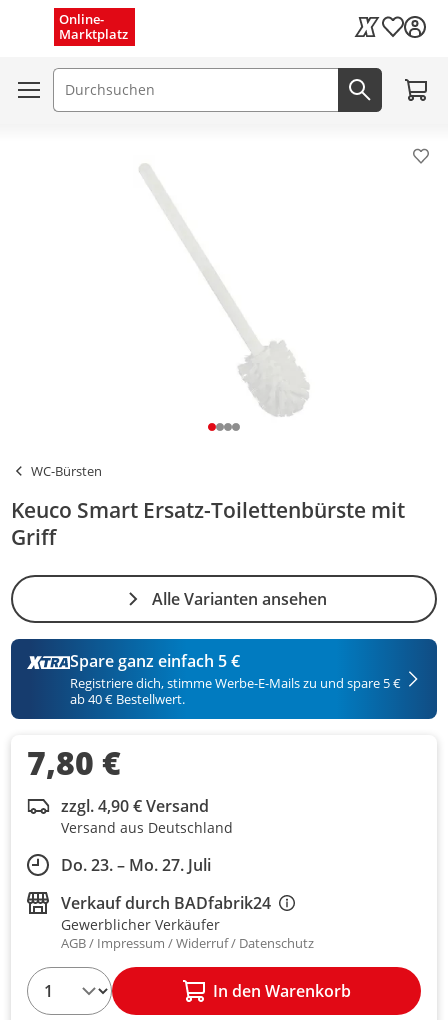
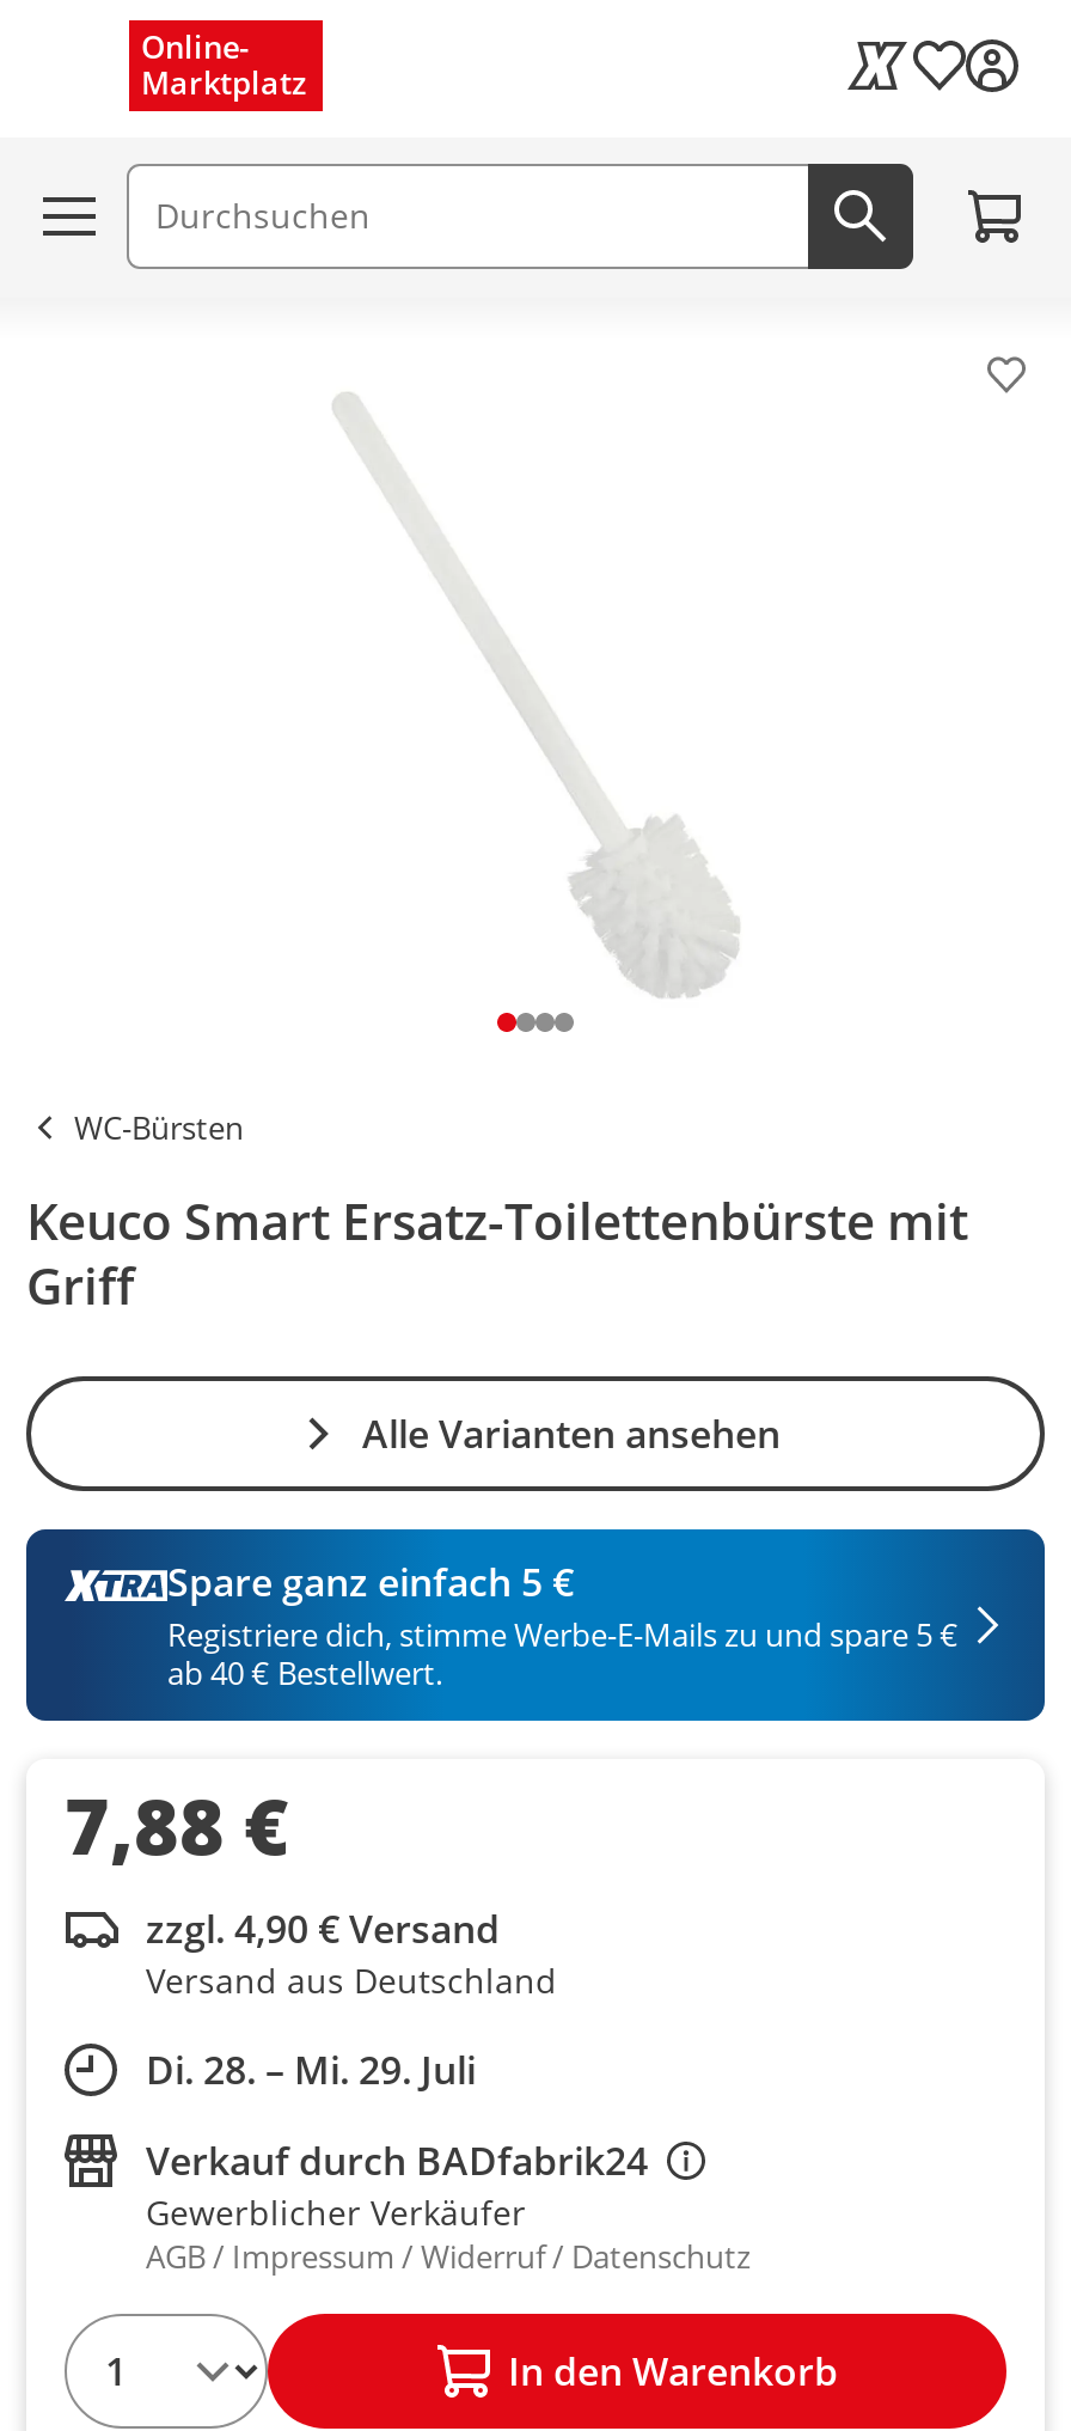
[27,741,121,784] 7,80 € -> [65,1774,289,1876] 7,88 €
[61,854,211,876] Do. 23. – Mo. 27. Juli -> [146,2044,476,2096] Di. 28. – Mi. 29. Juli

